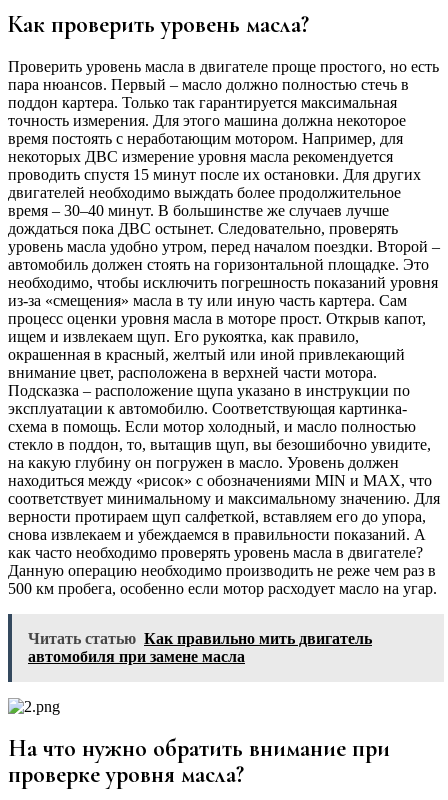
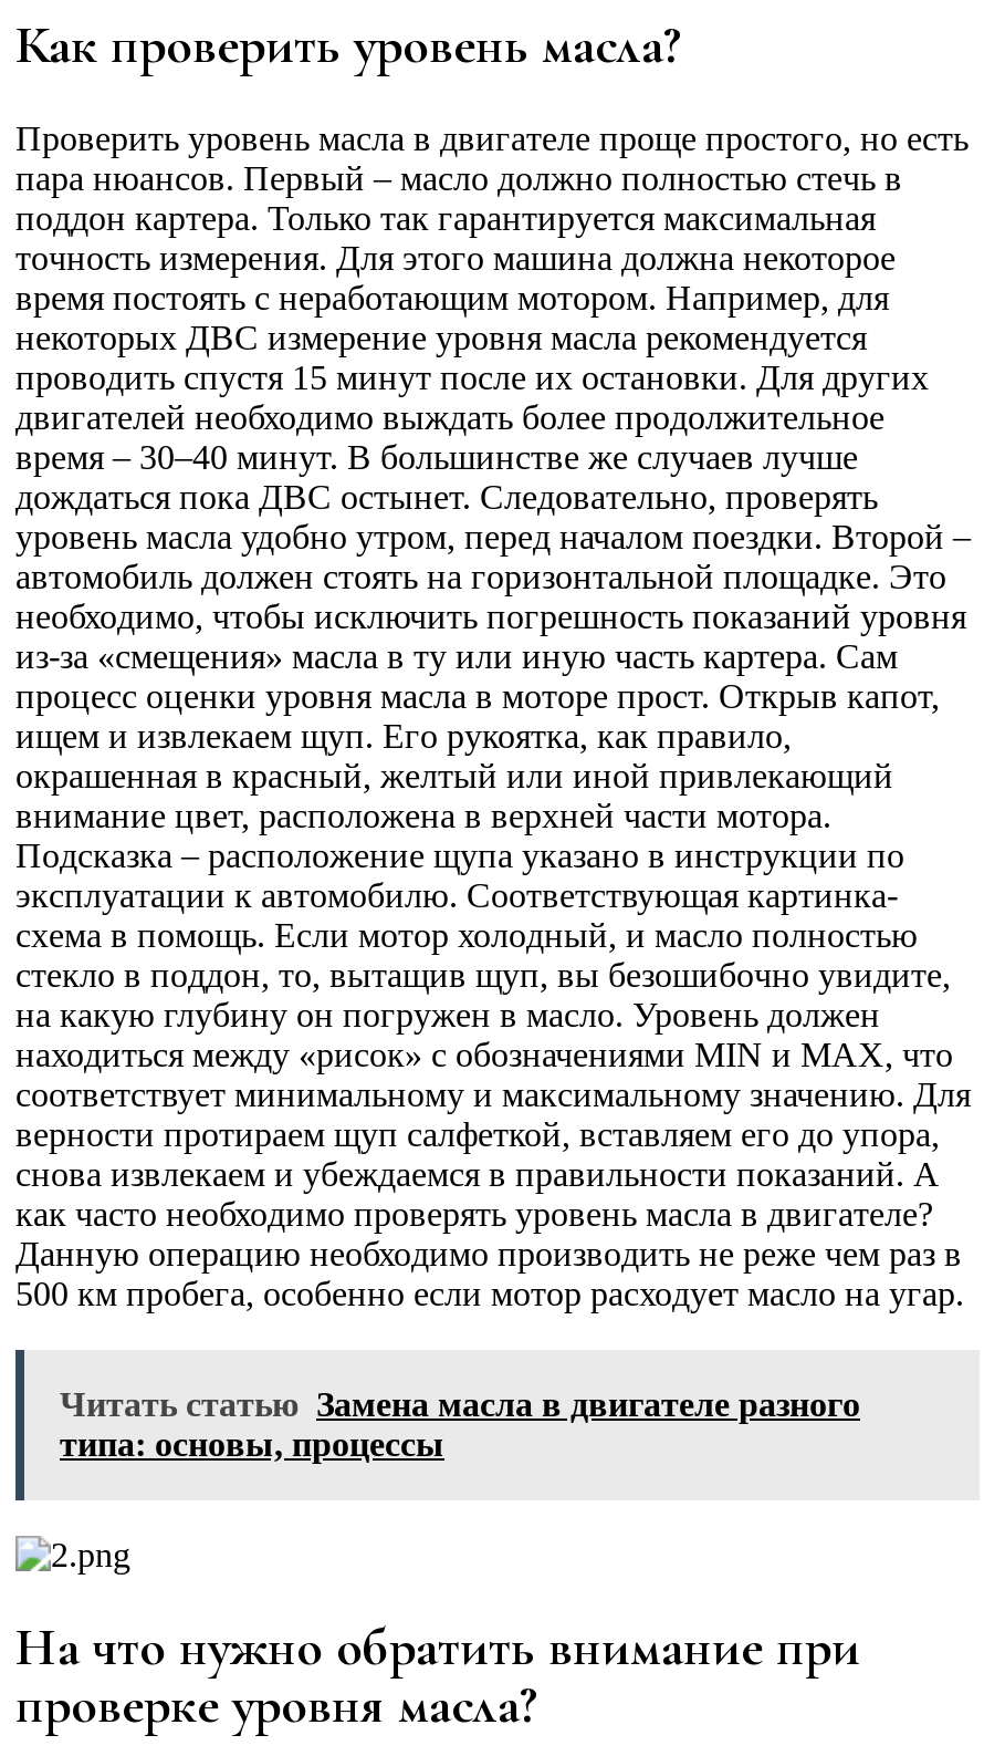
[28,630,372,665] Читать статью Как правильно мить двигатель | автомобиля при замене масла -> [60,1386,860,1463] Читать статью Замена масла в двигателе разного | типа: основы, процессы

